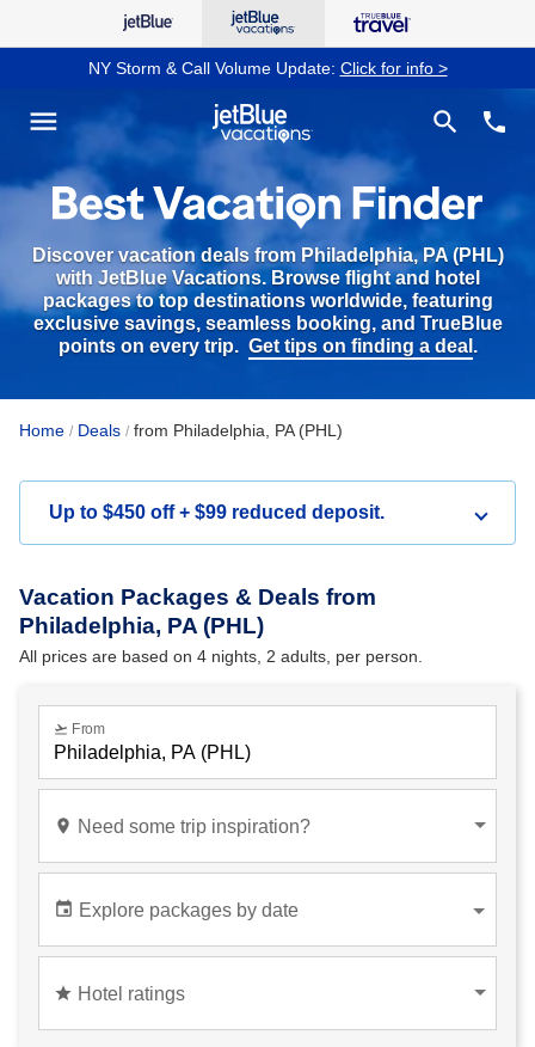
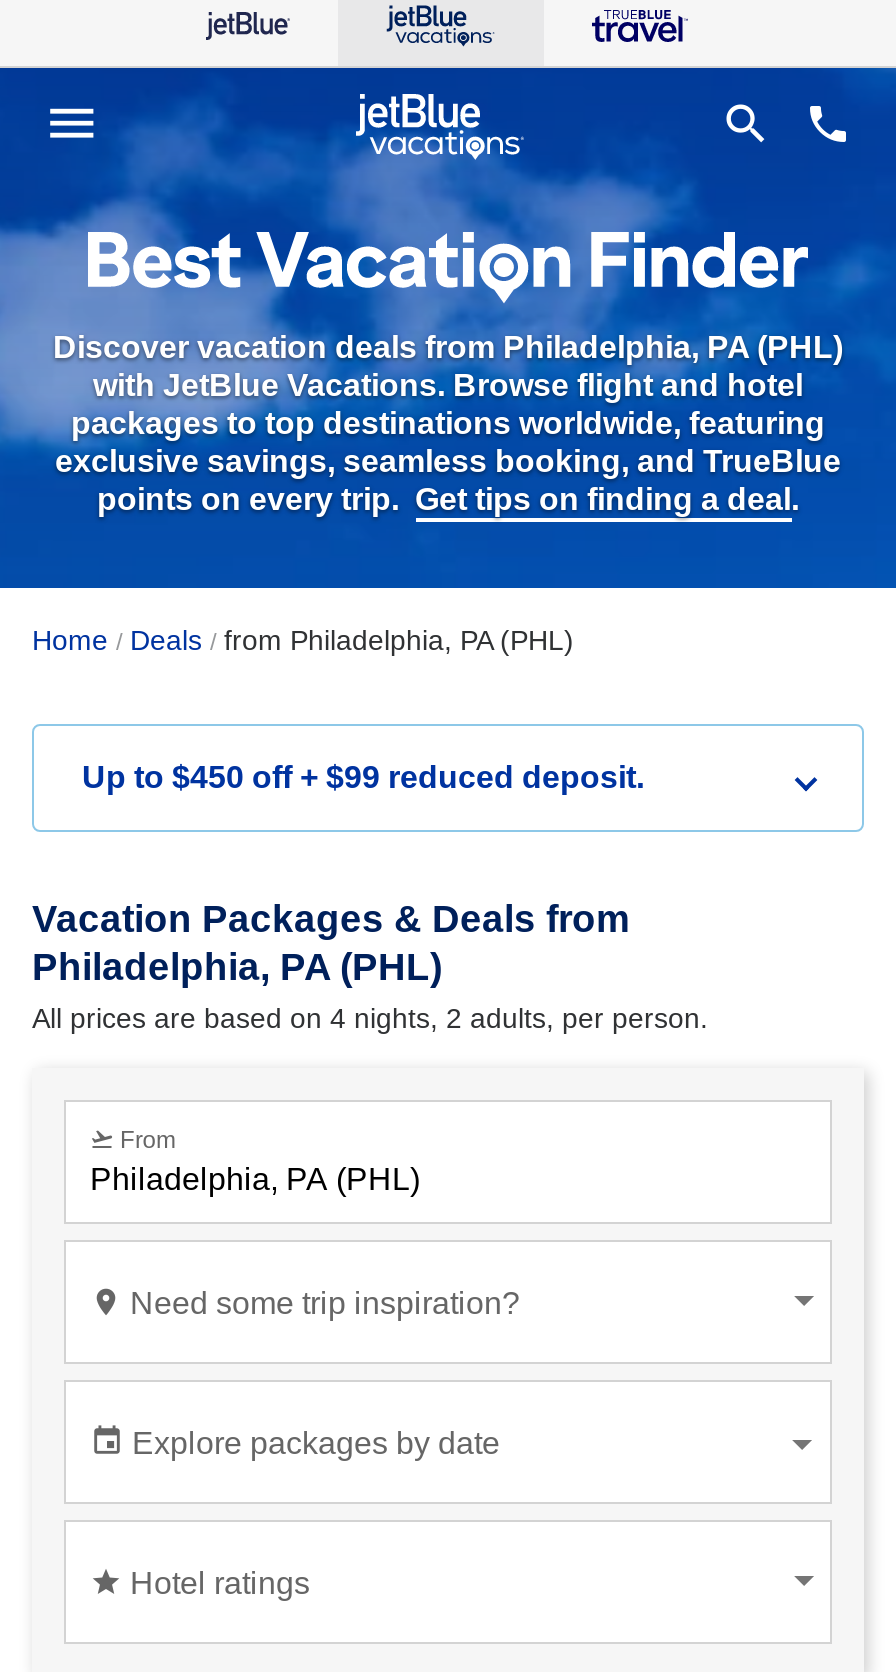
[88,59,447,78] NY Storm & Call Volume Update: Click for info > -> none

